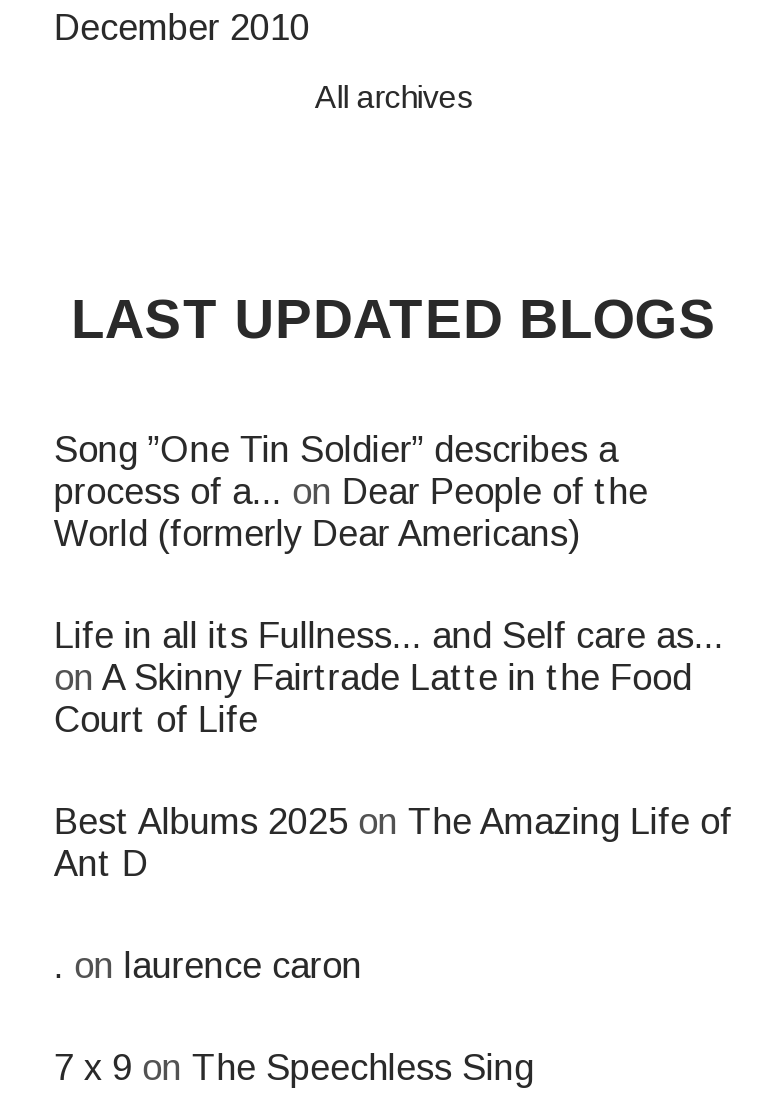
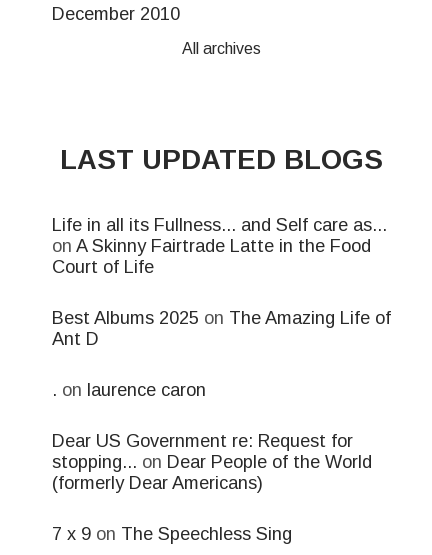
[54,429,648,555] Song ”One Tin Soldier” describes a | process of a... on Dear People of the | World (formerly Dear Americans) -> none
moved [54,615,732,987] -> [52,214,391,400]: Life in all its Fullness... and Self care as... | on A Skinny Fairtrade Latte in the Food | Court of Life | Best Albums 2025 on The Amazing Life of | Ant D | . on laurence caron
none -> [52,430,372,493] Dear US Government re: Request for | stopping... on Dear People of the World | (formerly Dear Americans)

